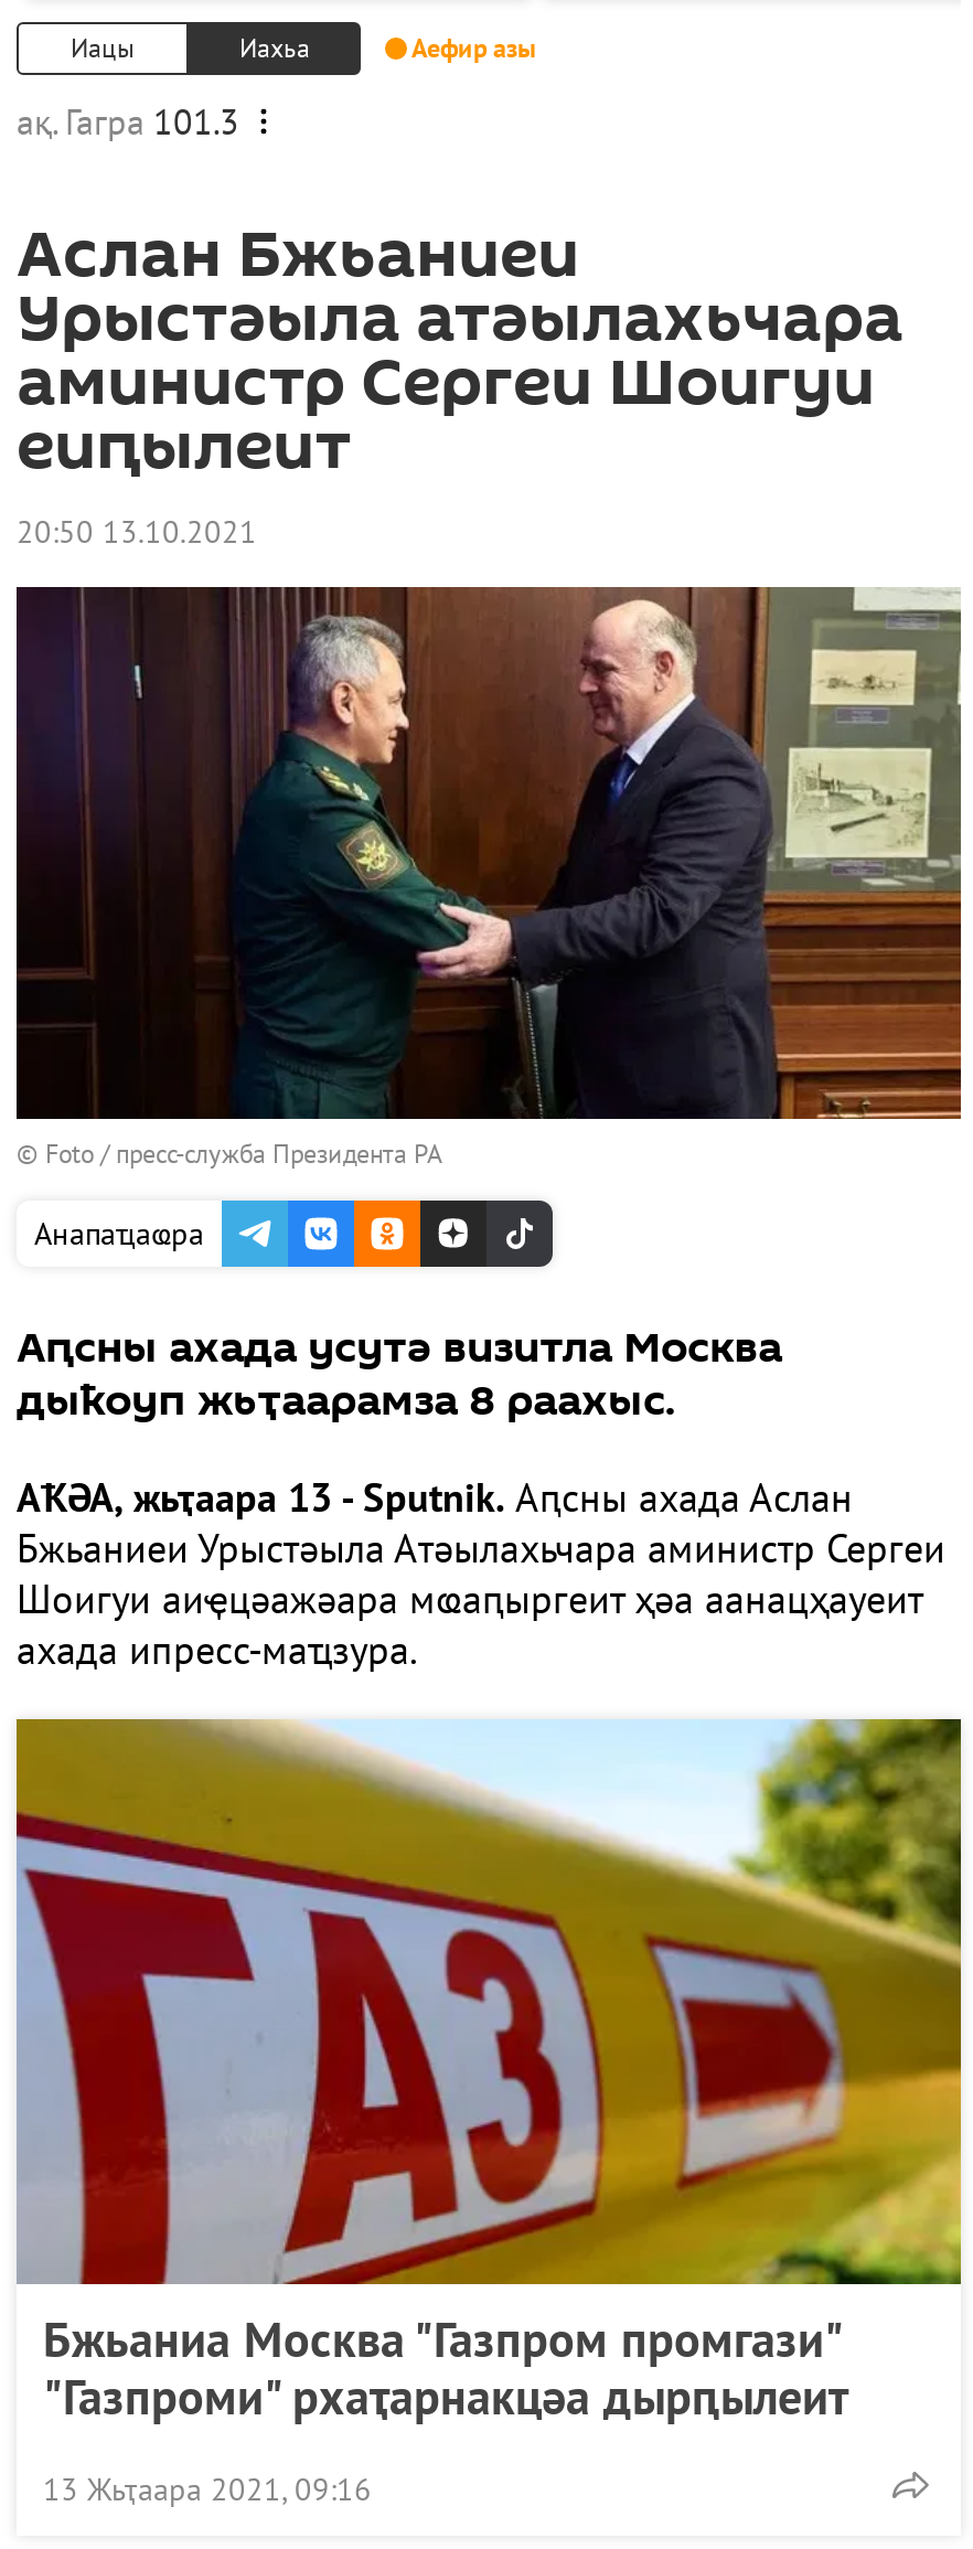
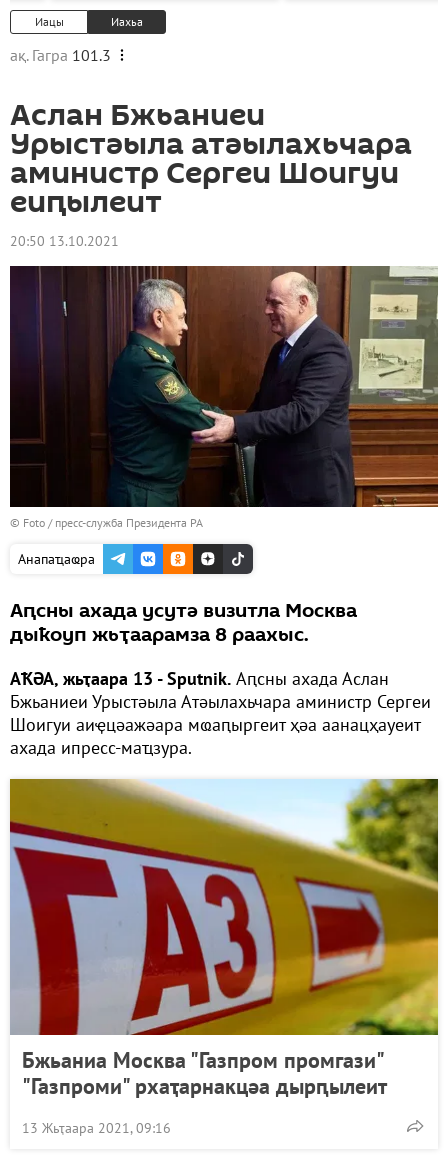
[411,31,535,64] Аефир азы -> none

